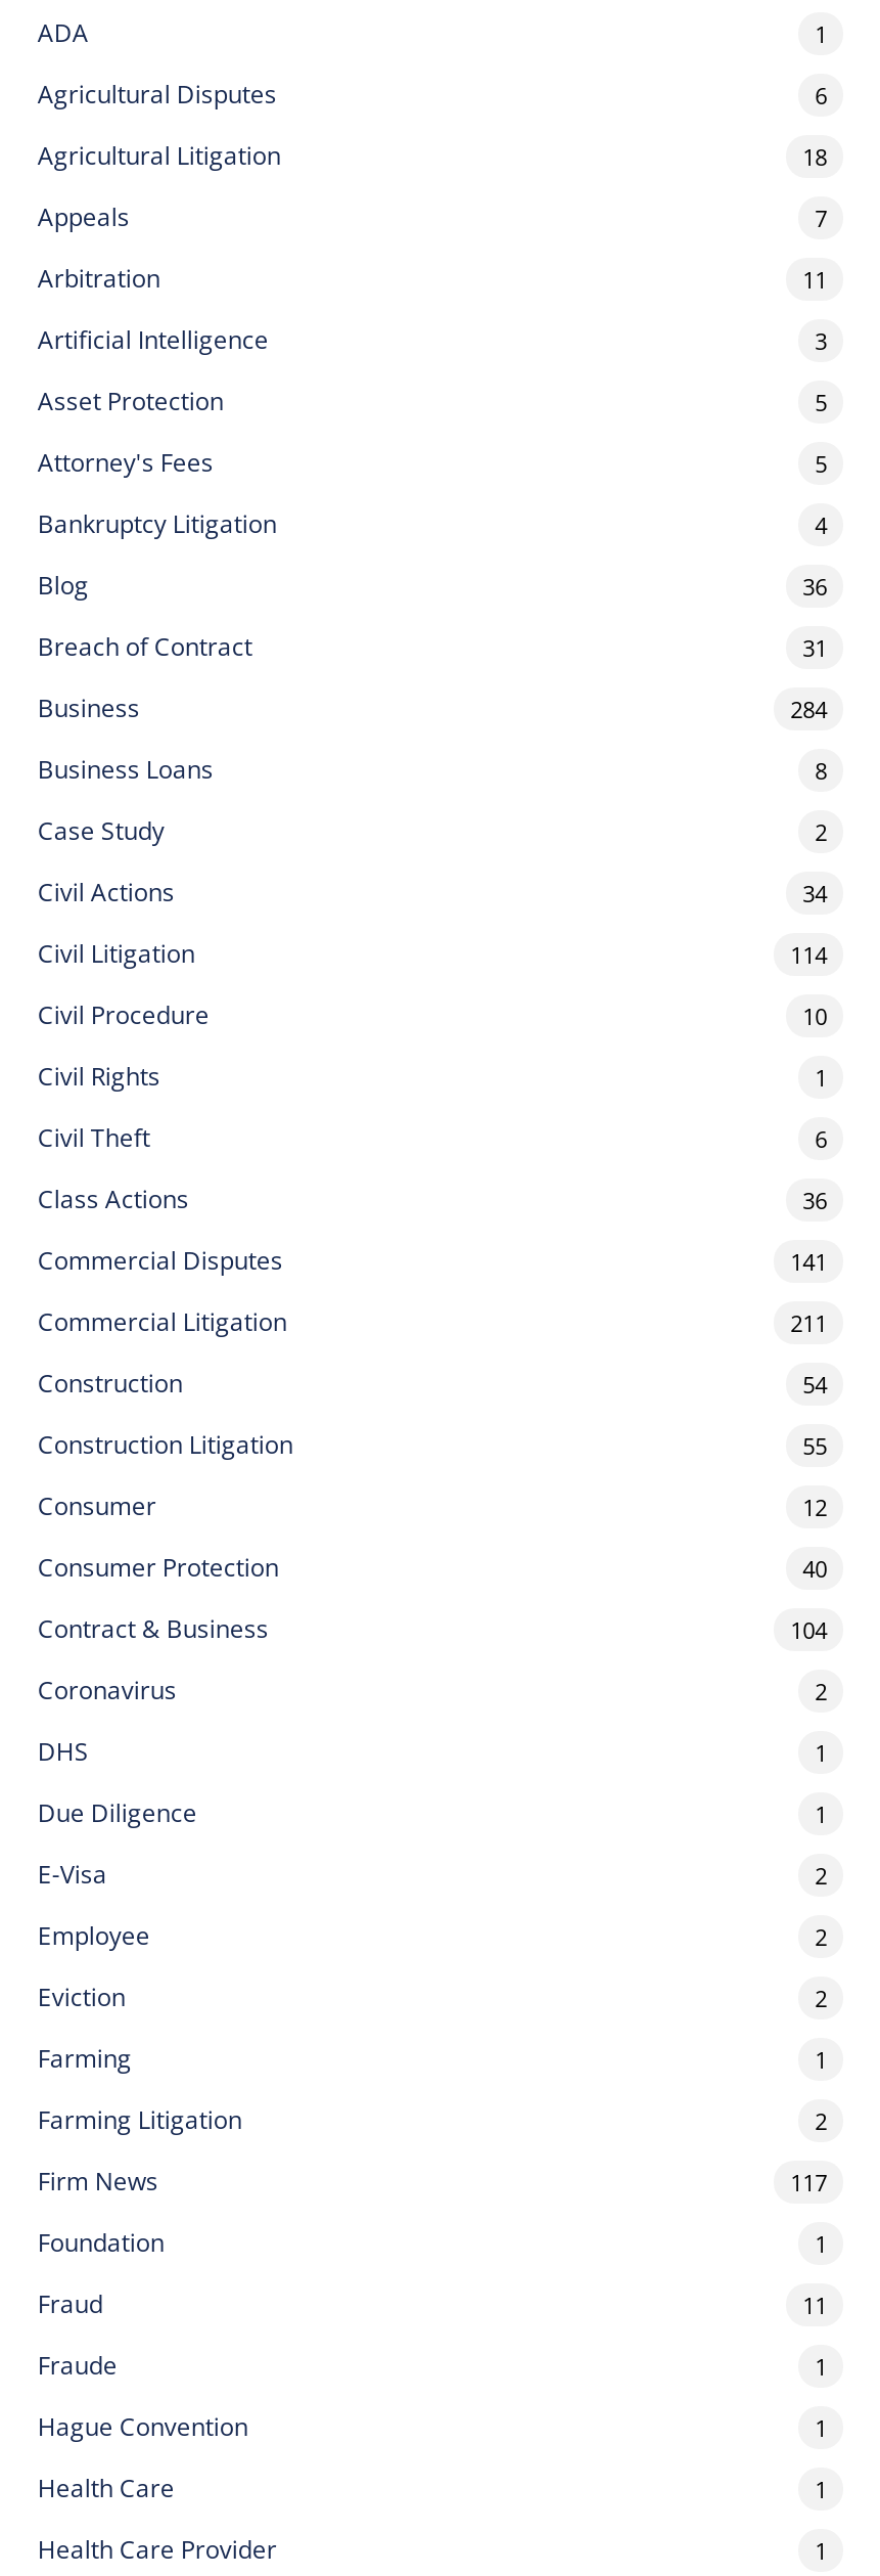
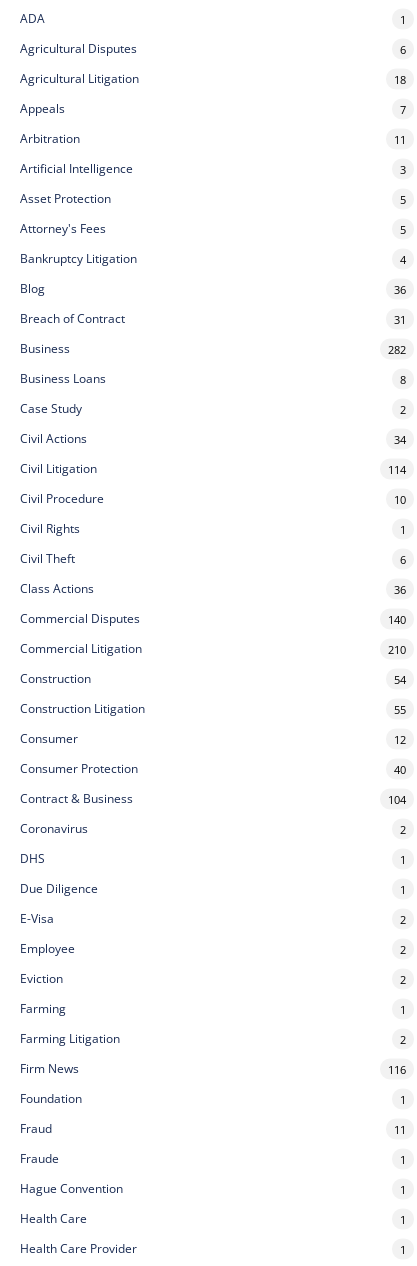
[790,694,827,725] 284 -> [388,342,406,357] 282
[790,1246,827,1277] 141 -> [388,612,406,627] 140
[790,1308,827,1339] 211 -> [388,642,406,657] 210
[790,2167,827,2198] 117 -> [388,1062,406,1077] 116

